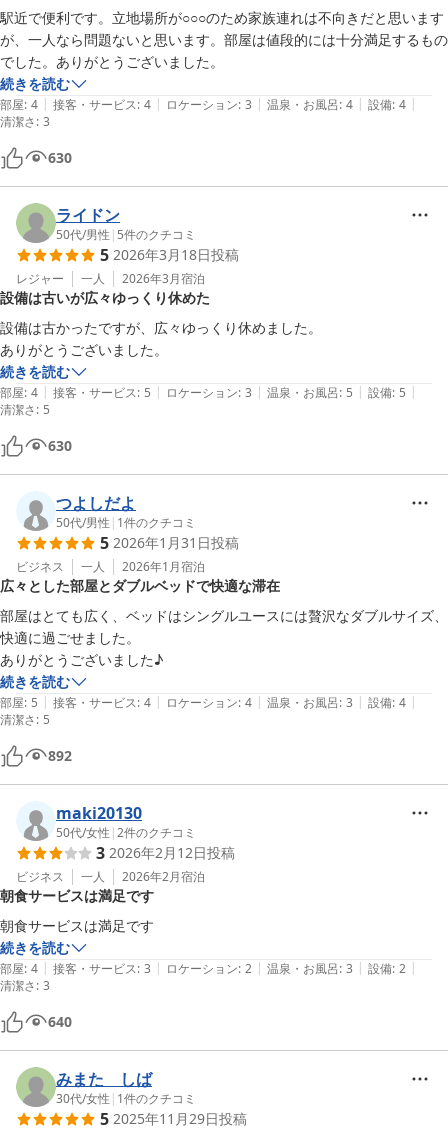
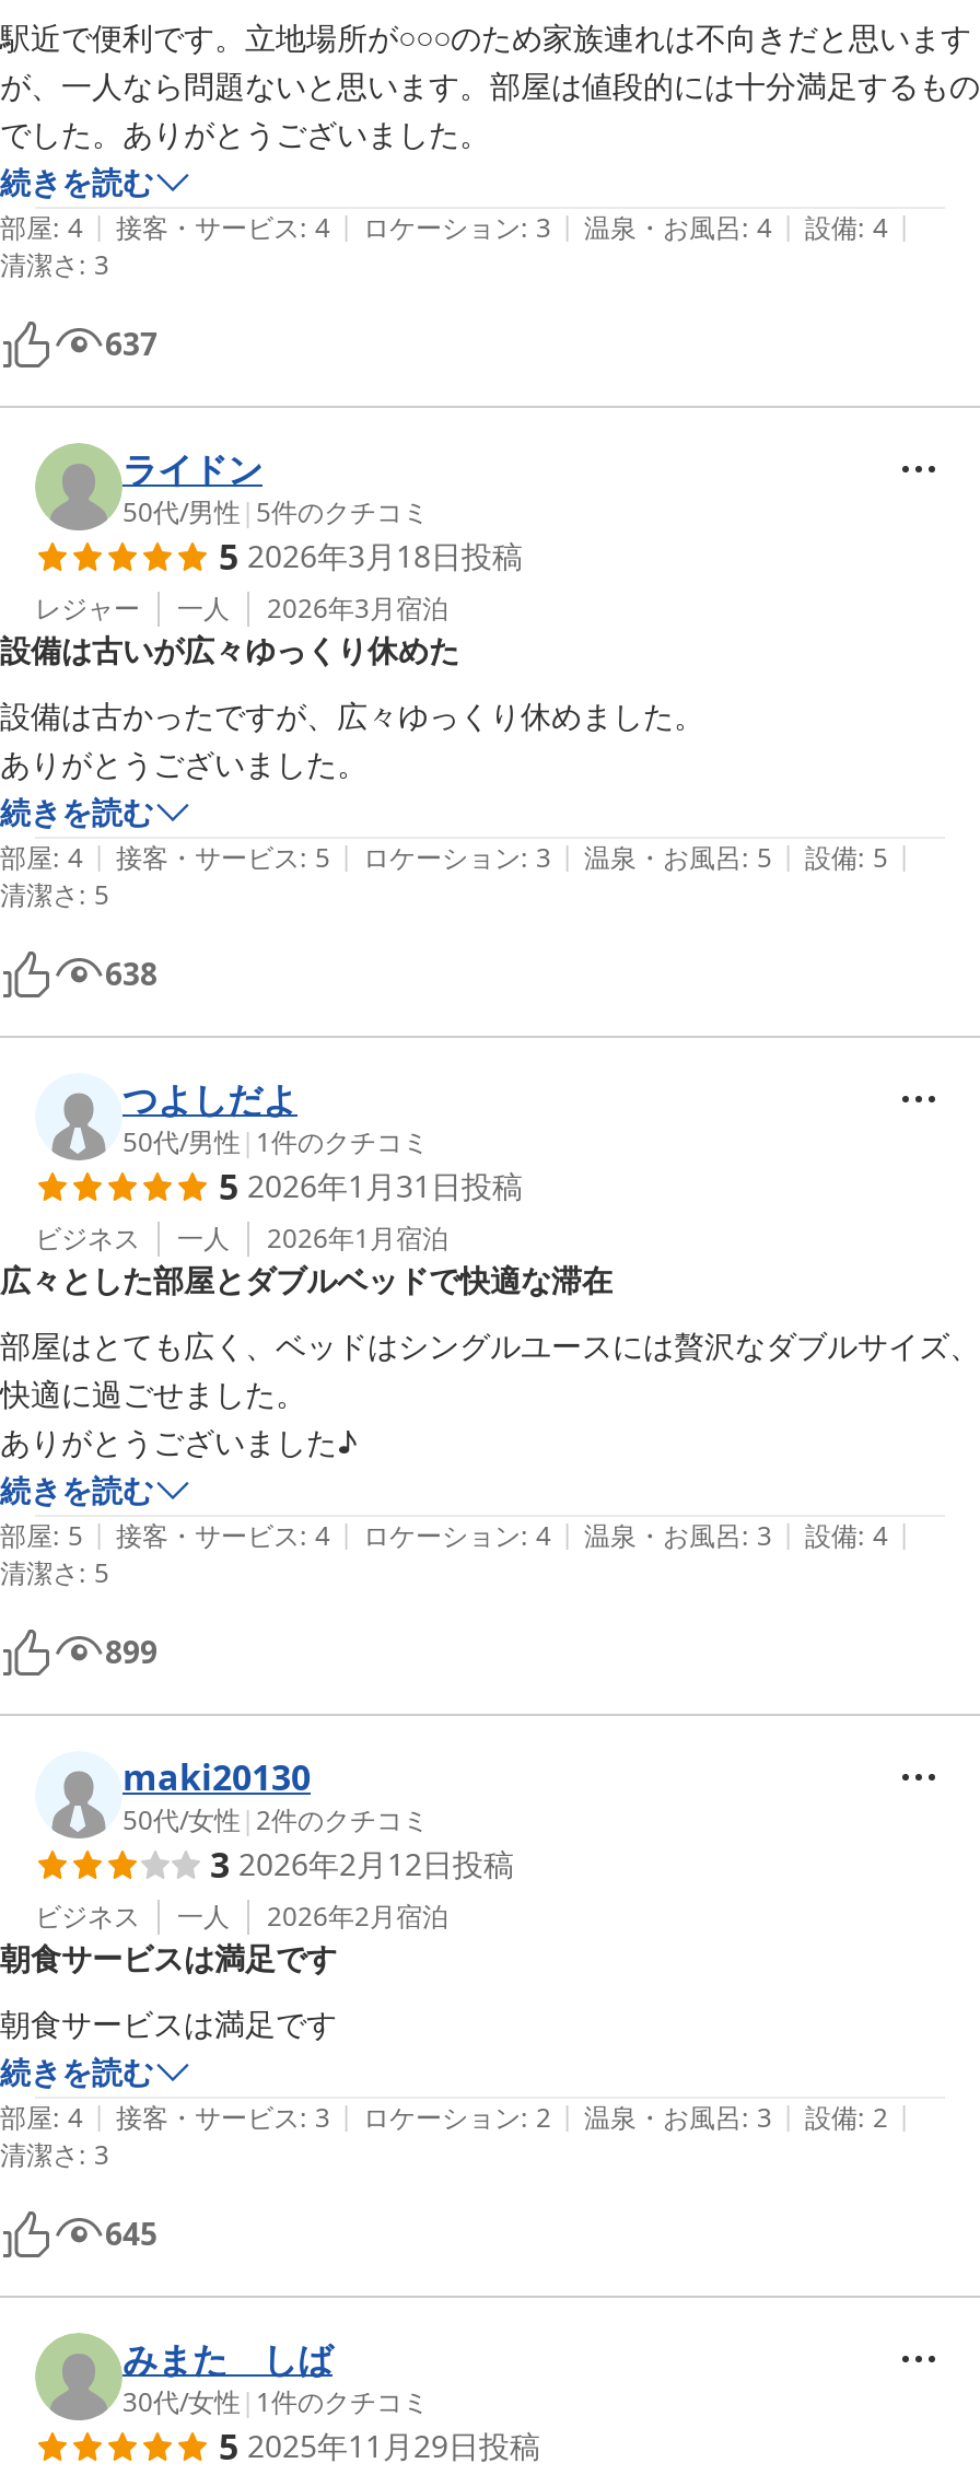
[48,148,72,167] 630 -> [105,323,157,364] 637
[48,436,72,455] 630 -> [105,953,157,994] 638
[48,746,72,765] 892 -> [105,1631,157,1672] 899
[48,1012,72,1031] 640 -> [105,2213,157,2254] 645

